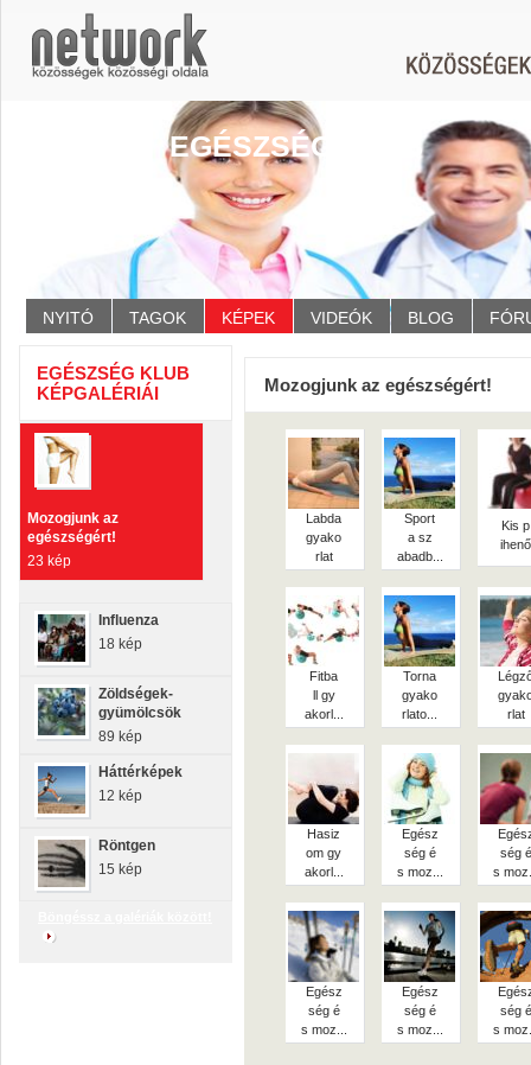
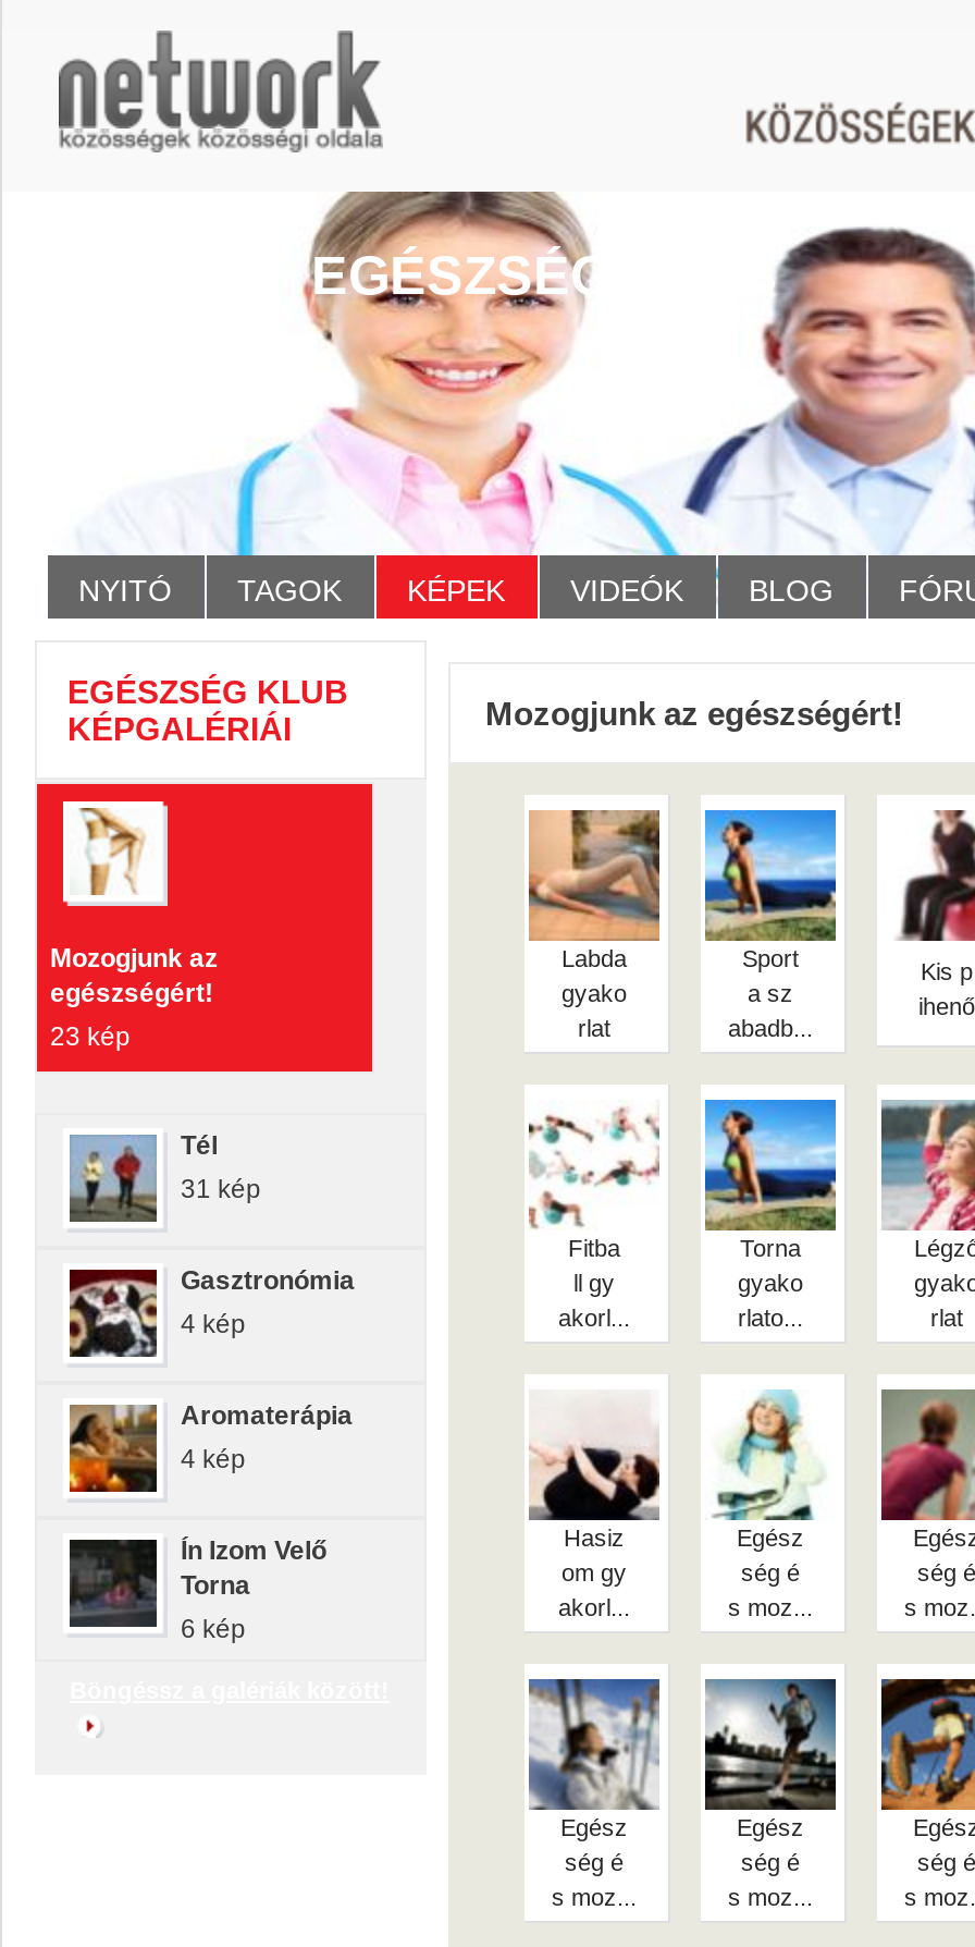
[37,612,159,661] [image] | Influenza | 18 kép -> [67,1130,261,1222] [image] | Tél | 31 kép
[37,685,181,745] [image] | Zöldségek- | gyümölcsök | 89 kép -> [67,1265,355,1357] [image] | Gasztronómia | 4 kép
[37,761,183,814] [image] | Háttérképek | 12 kép -> [67,1400,353,1498] [image] | Aromaterápia | 4 kép
[38,835,155,887] [image] | Röntgen | 15 kép -> [67,1535,326,1644] [image] | Ín Izom Velő | Torna | 6 kép

